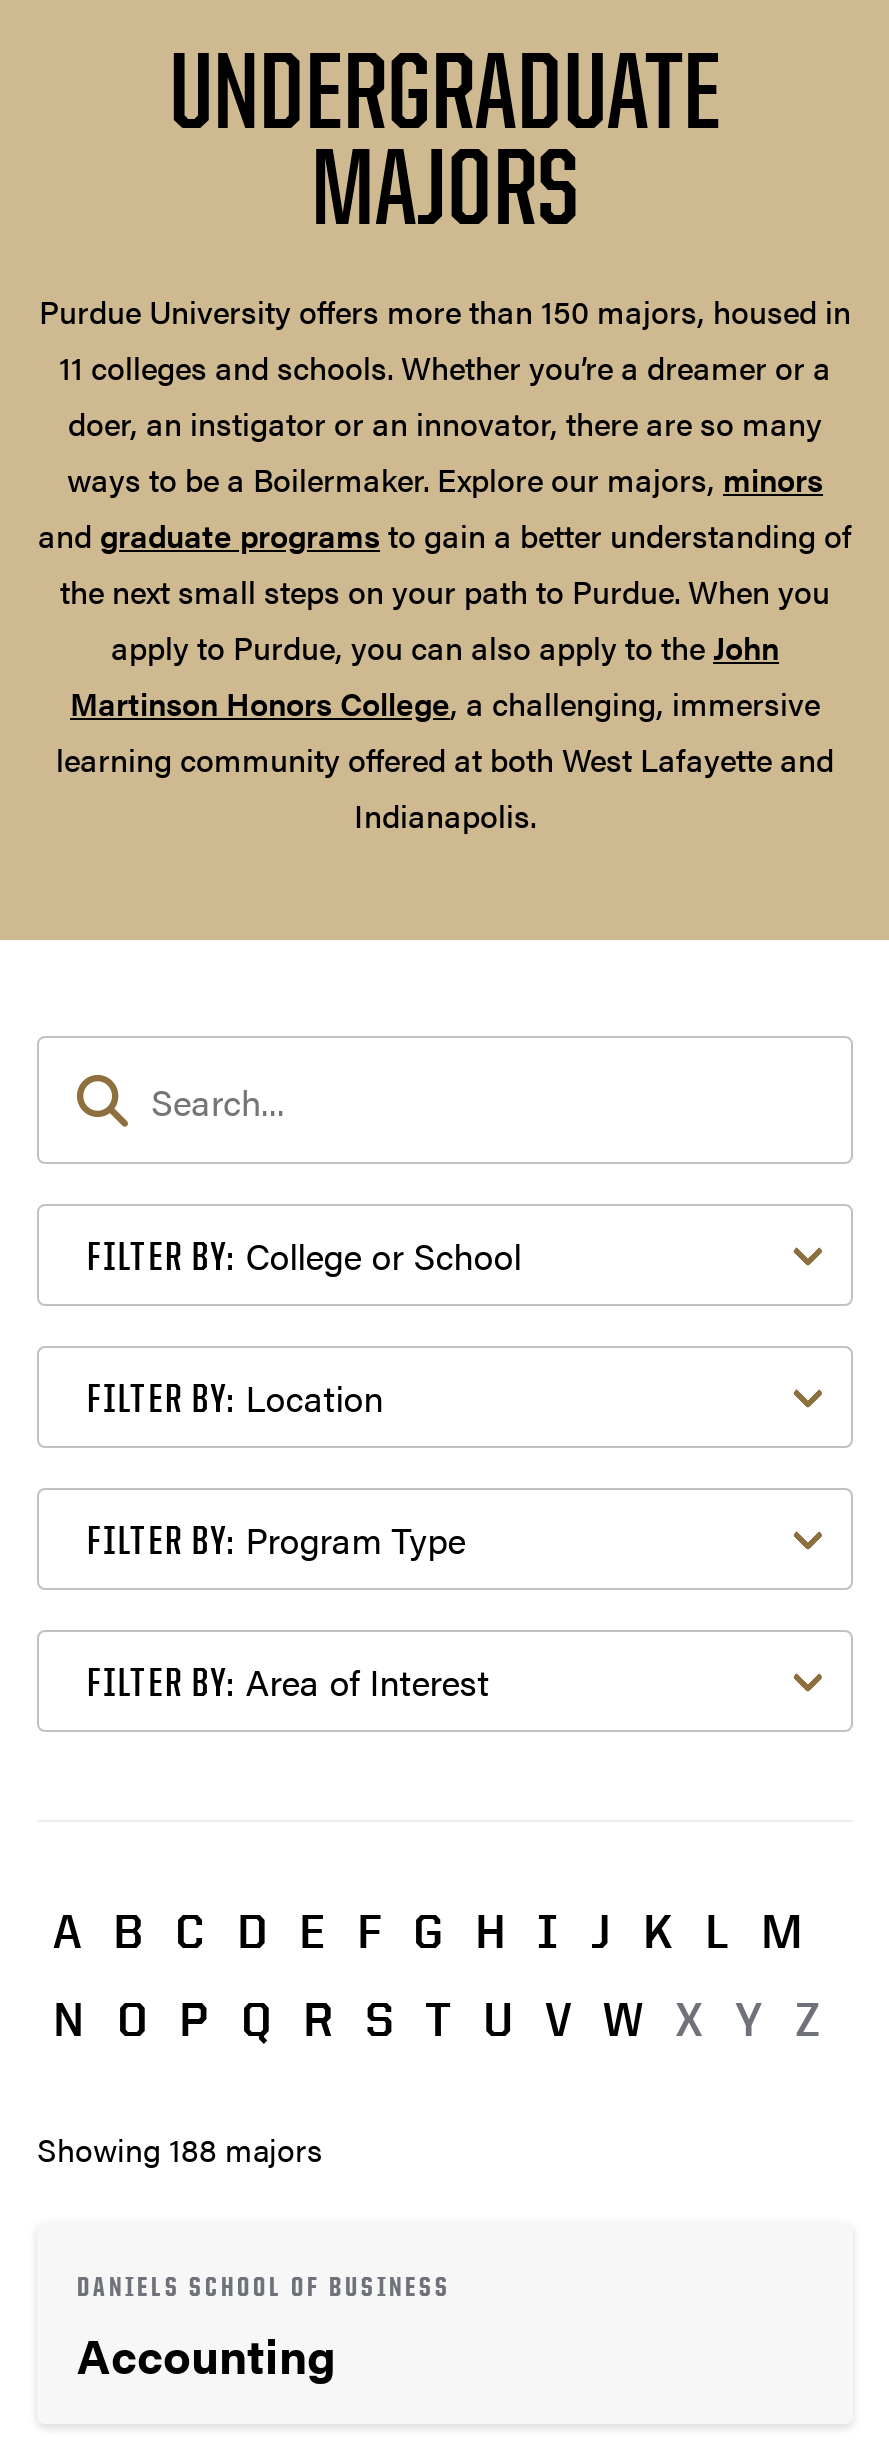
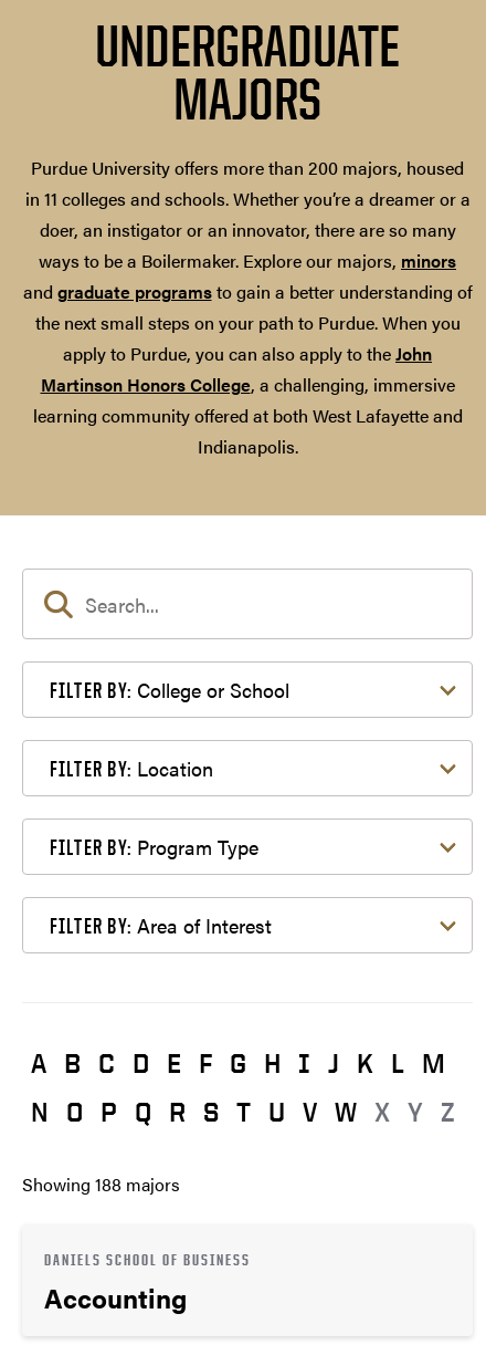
[39,288,851,390] Purdue University offers more than 150 majors, housed in | 11 colleges and schools. Whether you’re a dreamer or a -> [25,155,470,211] Purdue University offers more than 200 majors, housed | in 11 colleges and schools. Whether you’re a dreamer or a

